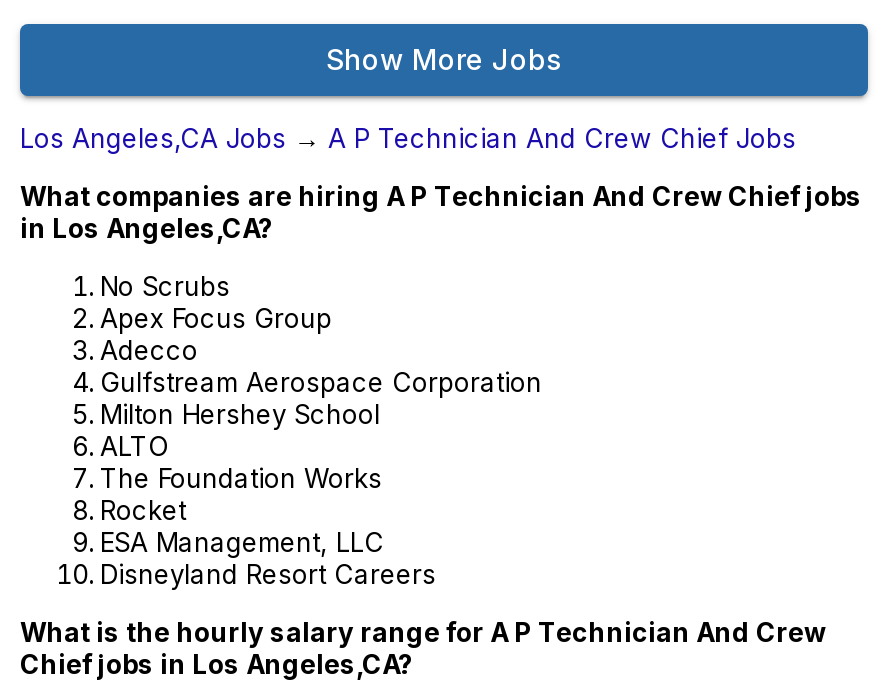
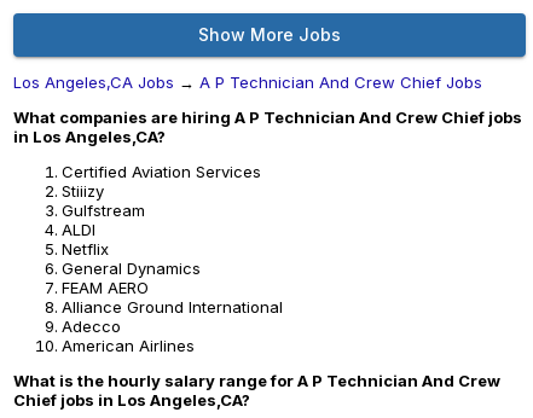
[100,270,332,334] No Scrubs | Apex Focus Group -> [62,162,283,317] Certified Aviation Services | Stiiizy | Gulfstream | ALDI | Netflix | General Dynamics | FEAM AERO | Alliance Ground International
moved [100,334,198,366] -> [62,317,121,336]: Adecco
[100,366,542,590] Gulfstream Aerospace Corporation | Milton Hershey School | ALTO | The Foundation Works | Rocket | ESA Management, LLC | Disneyland Resort Careers -> [62,336,195,355] American Airlines

